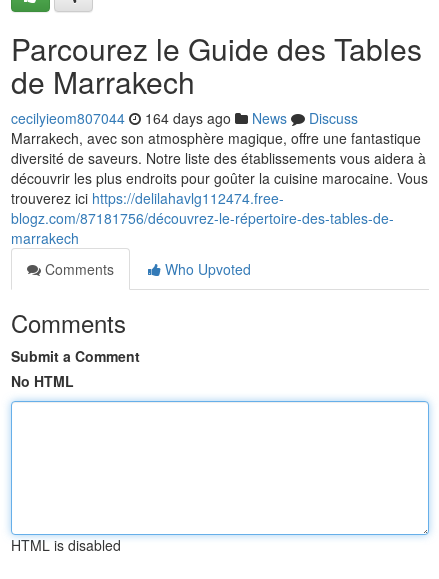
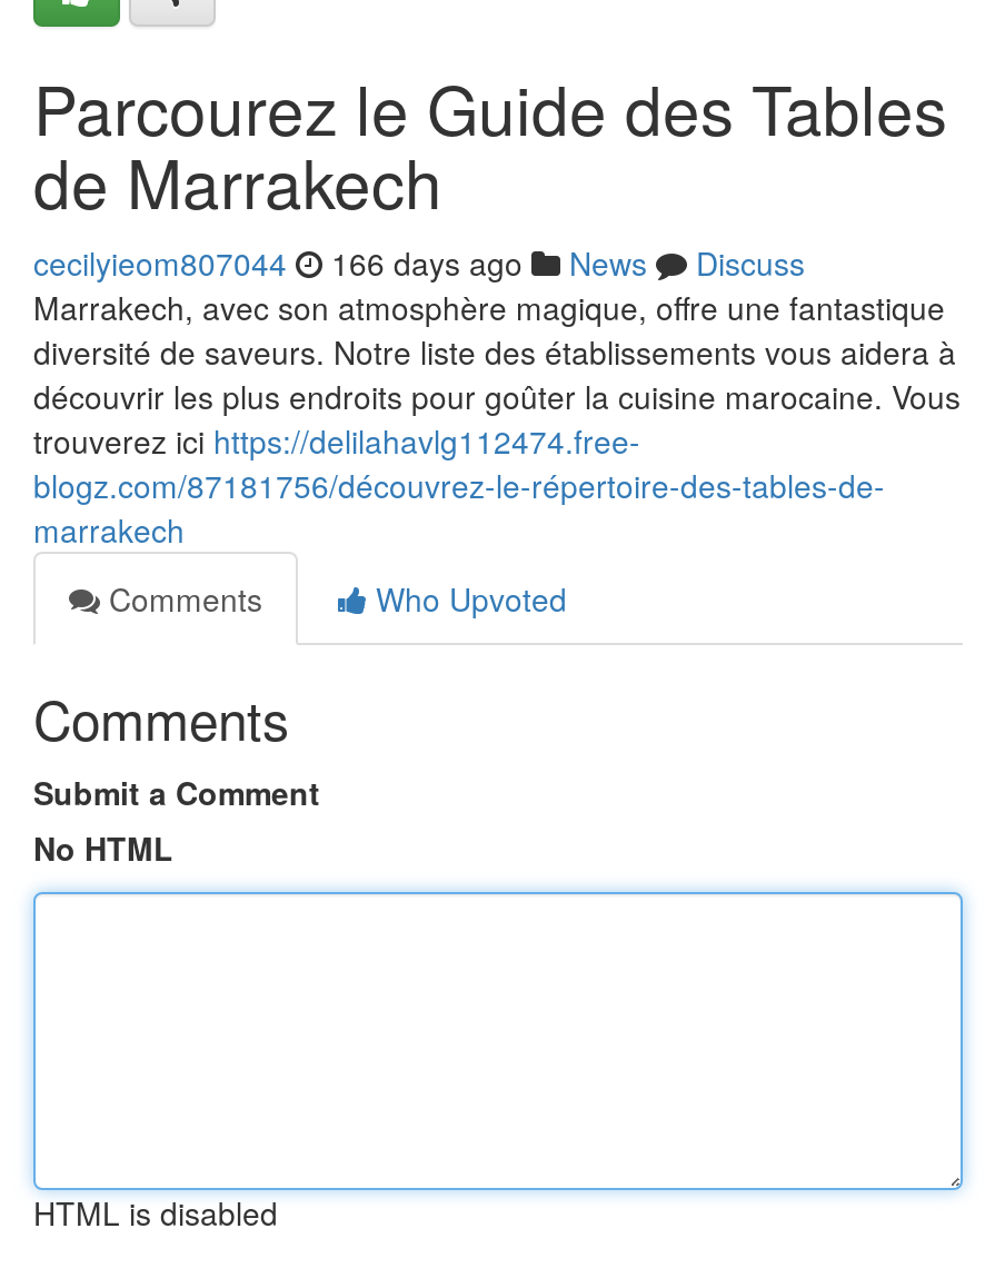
[11,108,358,128] cecilyieom807044 164 days ago News Discuss -> [33,240,805,285] cecilyieom807044 166 days ago News Discuss

